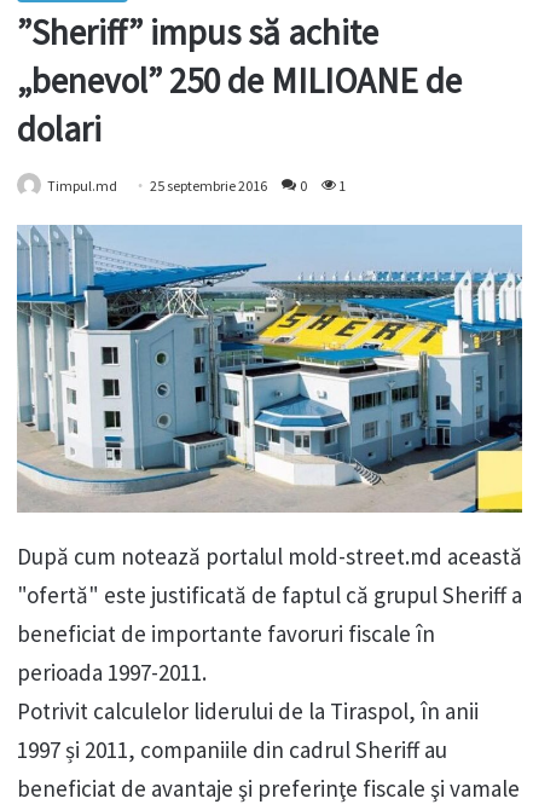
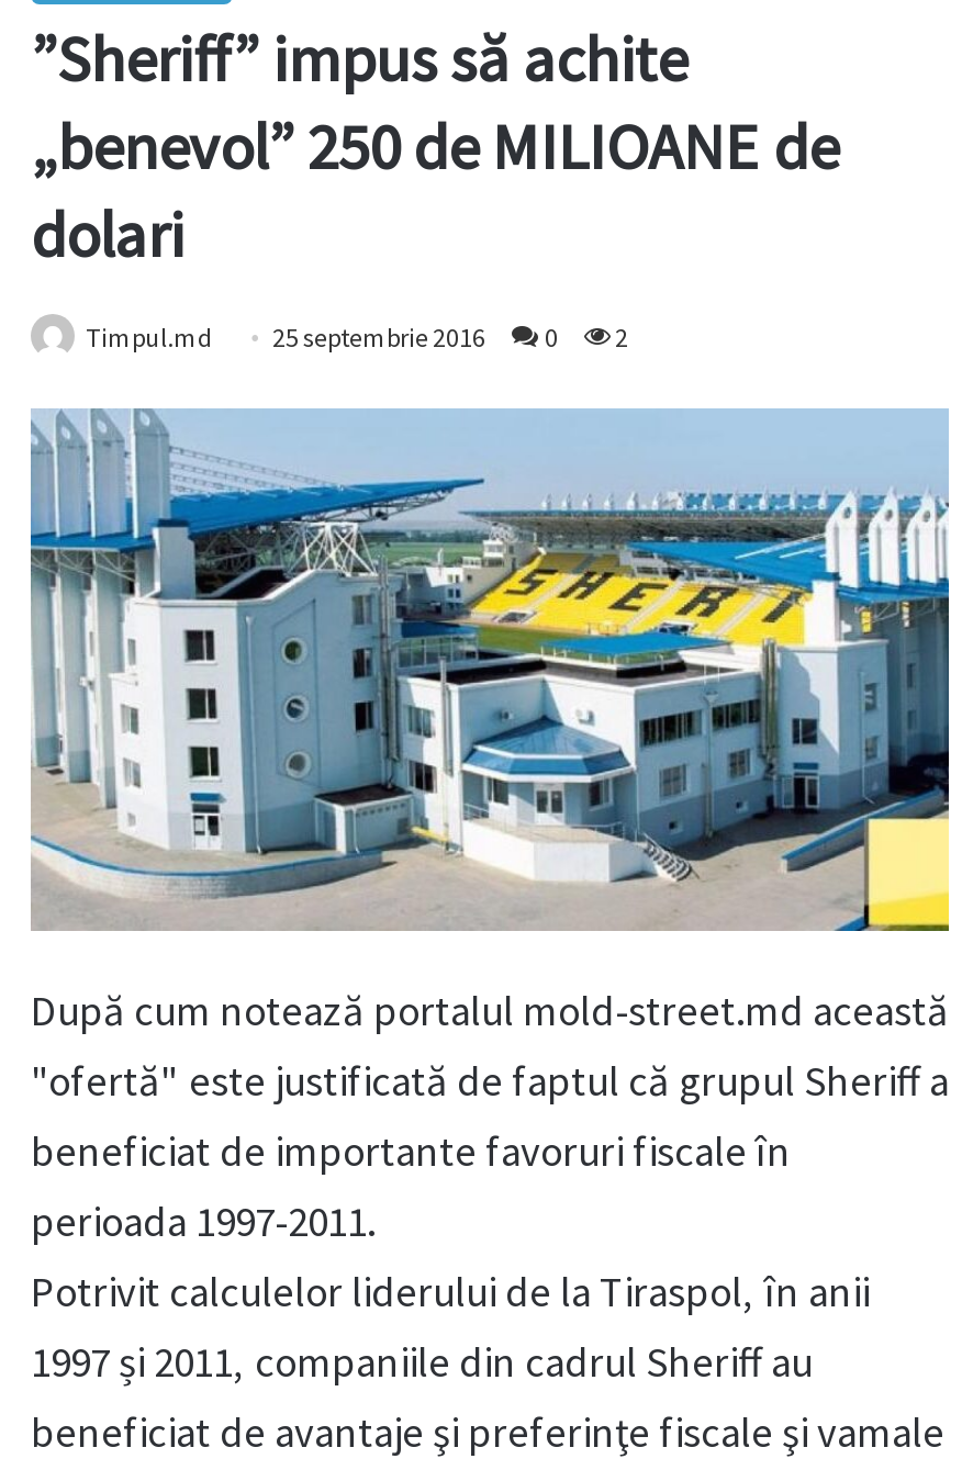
[47,177,346,195] Timpul.md 25 septembrie 2016 0 1 -> [86,321,628,354] Timpul.md 25 septembrie 2016 0 2

